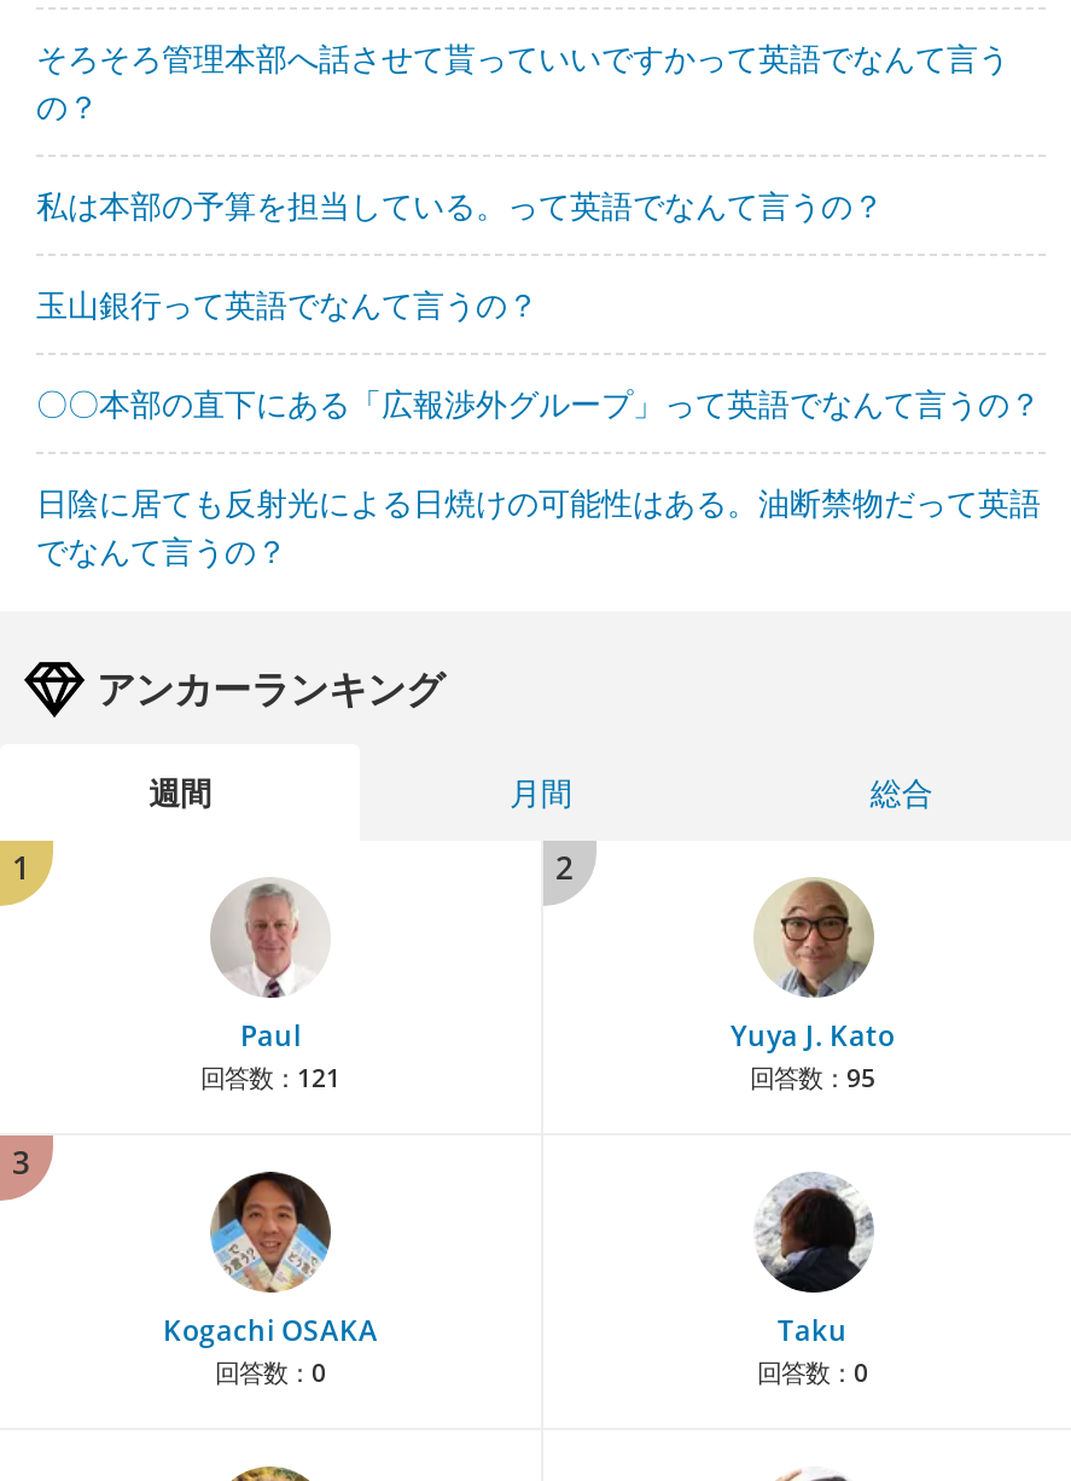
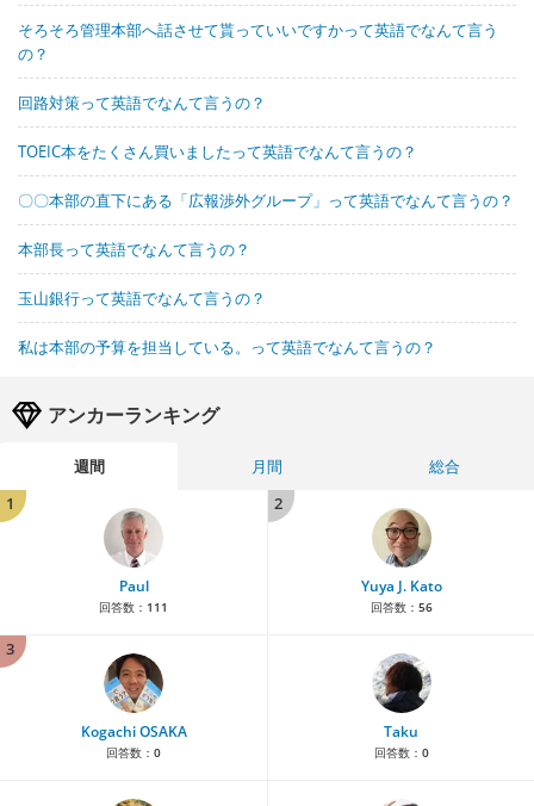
none -> [18,92,266,114] 回路対策って英語でなんて言うの？
none -> [18,141,417,162] TOEIC本をたくさん買いましたって英語でなんて言うの？
moved [36,184,884,228] -> [18,336,436,358]: 私は本部の予算を担当している。って英語でなんて言うの？
moved [36,283,539,327] -> [18,288,266,309]: 玉山銀行って英語でなんて言うの？
[36,481,1041,573] 日陰に居ても反射光による日焼けの可能性はある。油断禁物だって英語 | でなんて言うの？ -> [18,239,250,260] 本部長って英語でなんて言うの？
[200,1061,340,1095] 回答数：121 -> [99,599,168,615] 回答数：111
[750,1061,875,1095] 回答数：95 -> [370,599,432,615] 回答数：56

